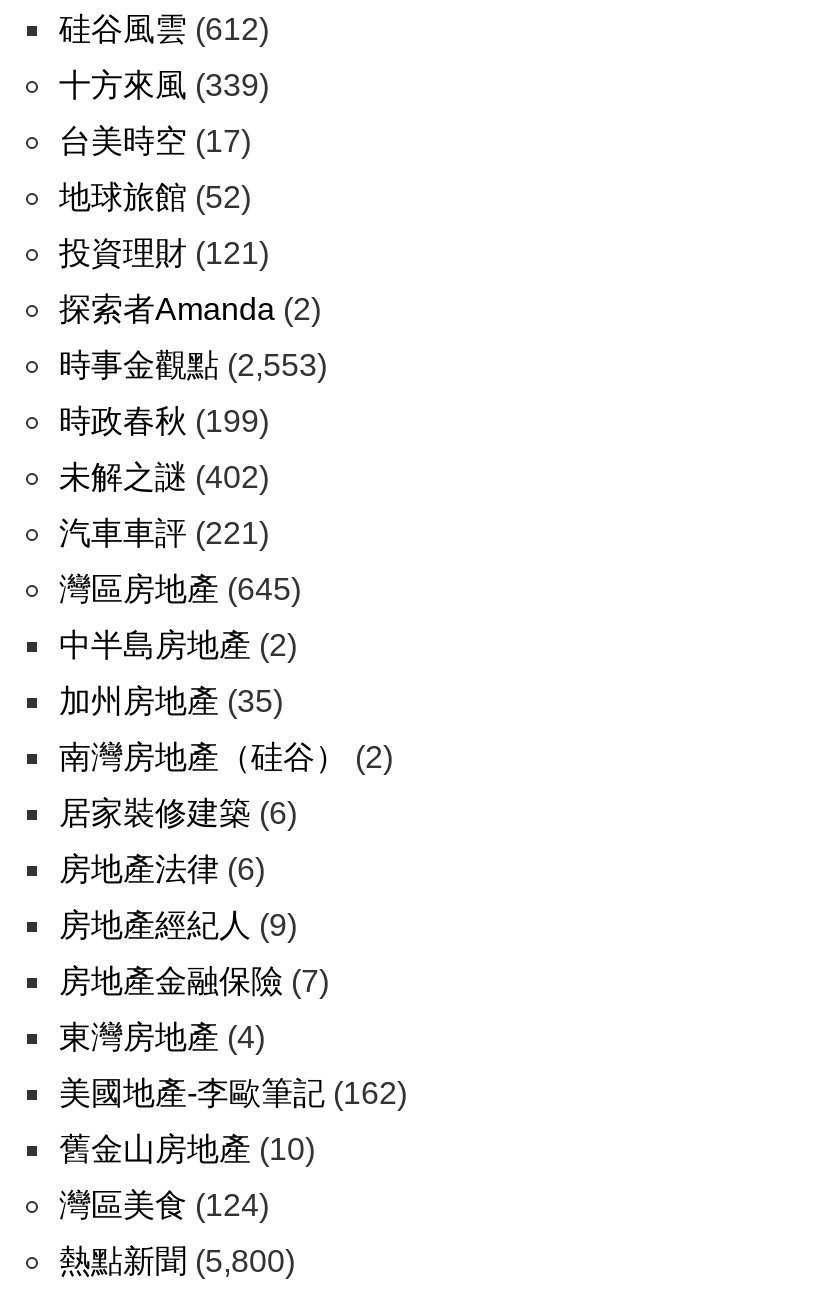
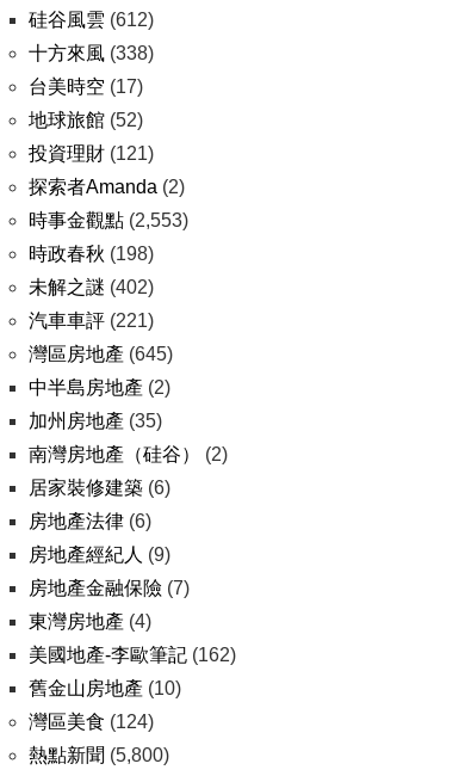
[59,68,269,102] 十方來風(339) -> [29,43,154,63] 十方來風(338)
[59,404,269,438] 時政春秋(199) -> [29,244,154,264] 時政春秋(198)

